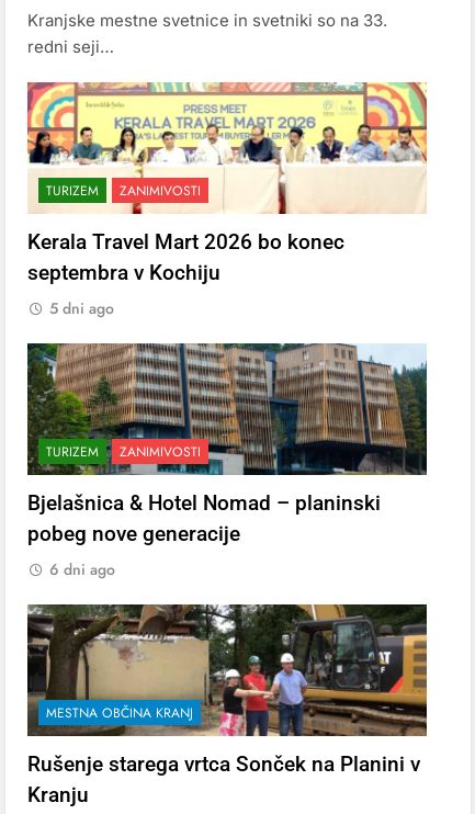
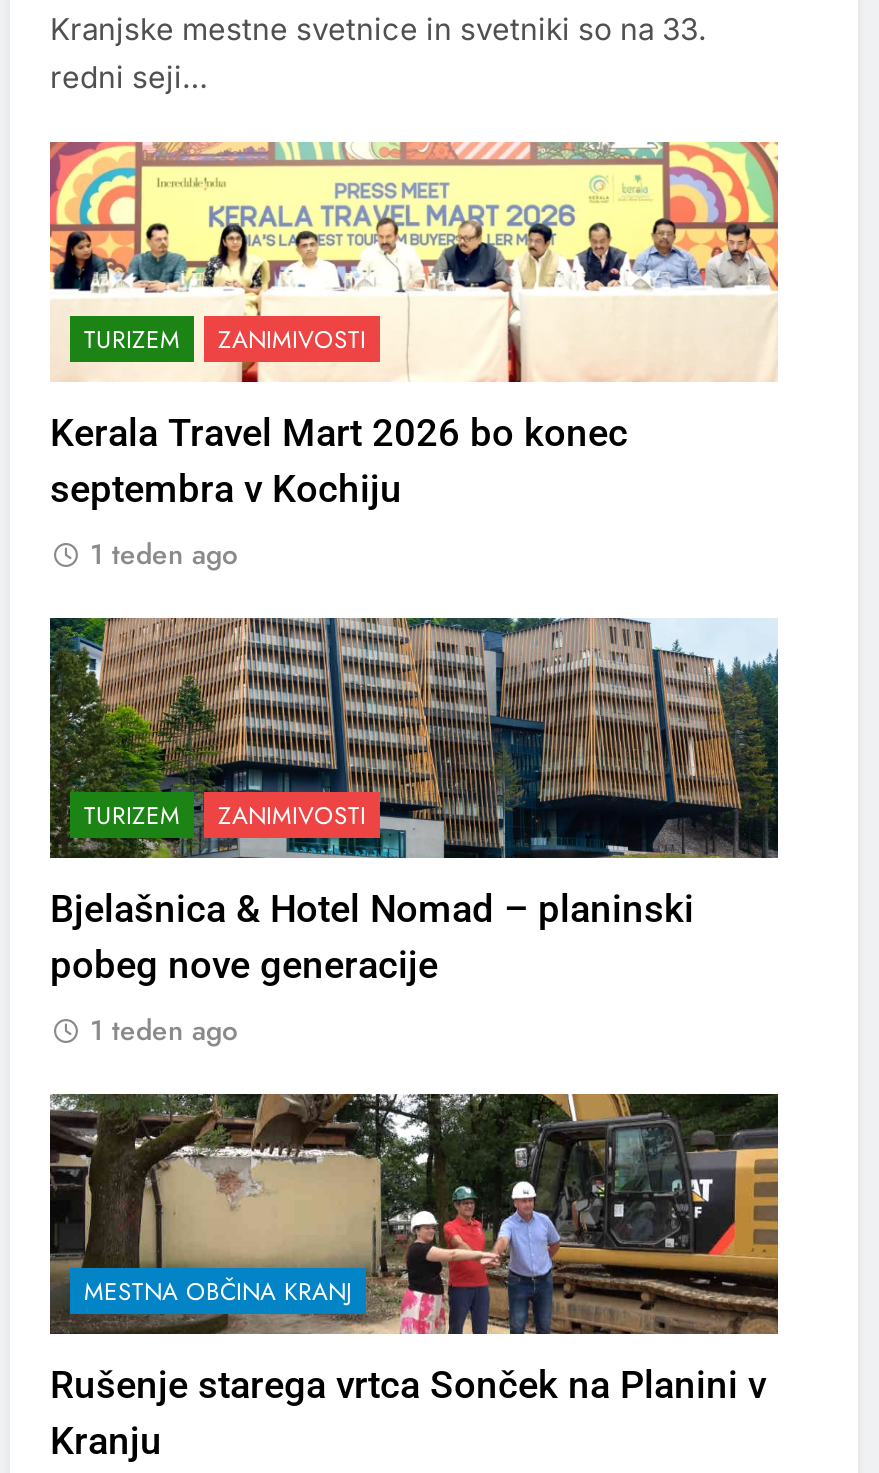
[49,297,114,319] 5 dni ago -> [90,534,238,574] 1 teden ago
[49,558,115,580] 6 dni ago -> [90,1010,238,1050] 1 teden ago

